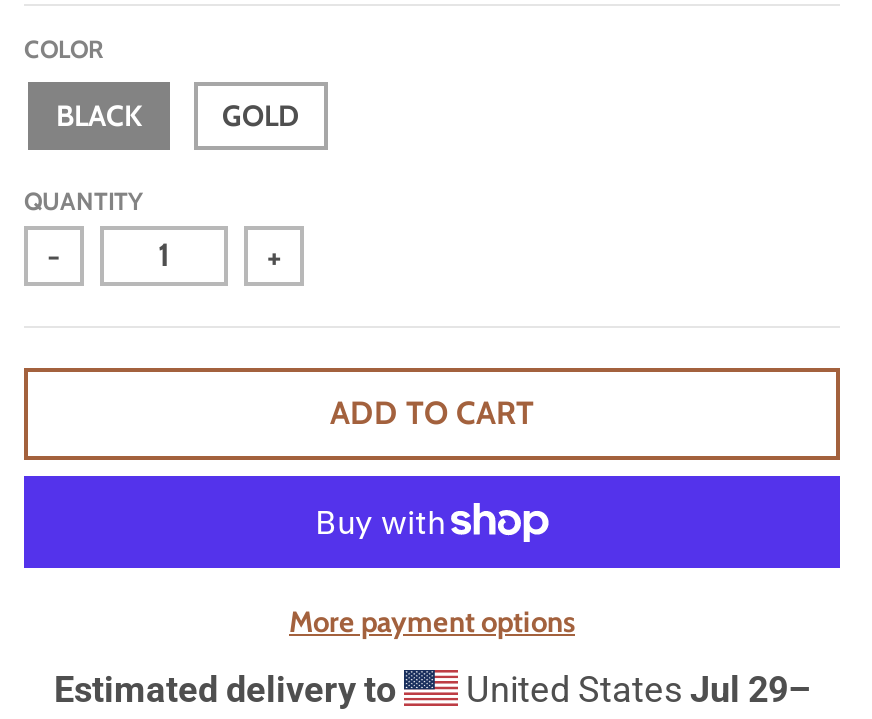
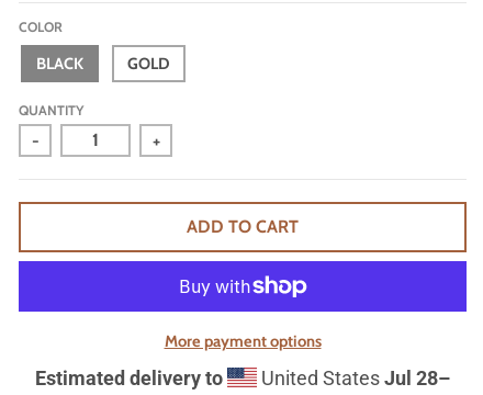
[458,668,810,710] United States Jul 29– -> [257,366,450,389] United States Jul 28–

